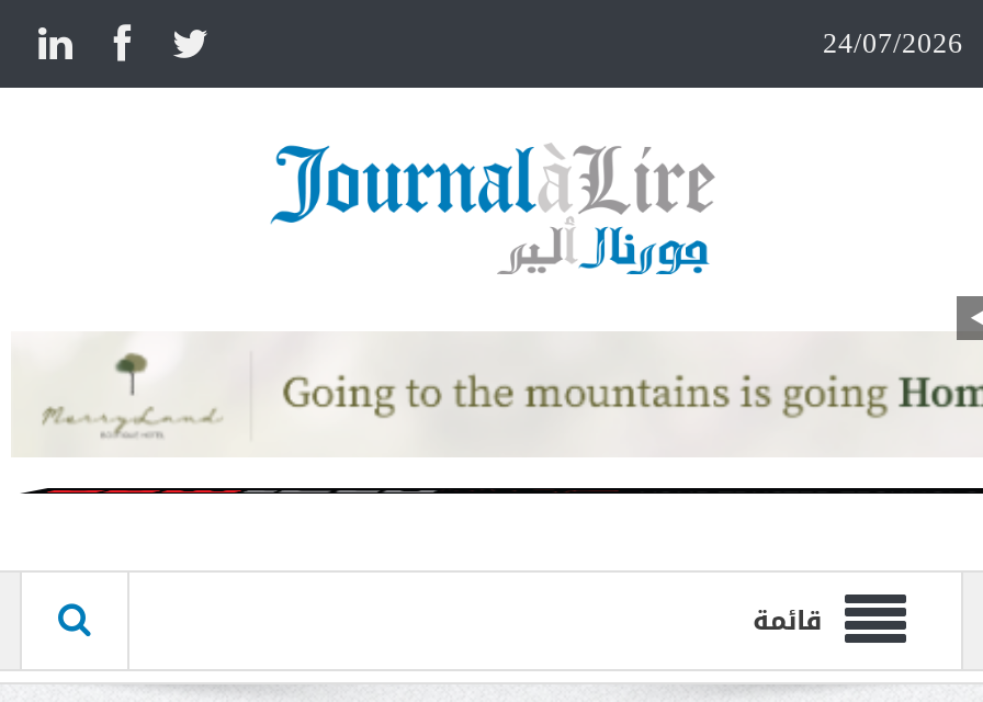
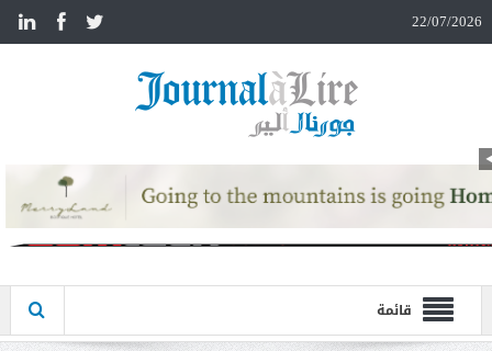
[823,15,963,70] 24/07/2026 -> [412,8,482,35] 22/07/2026

